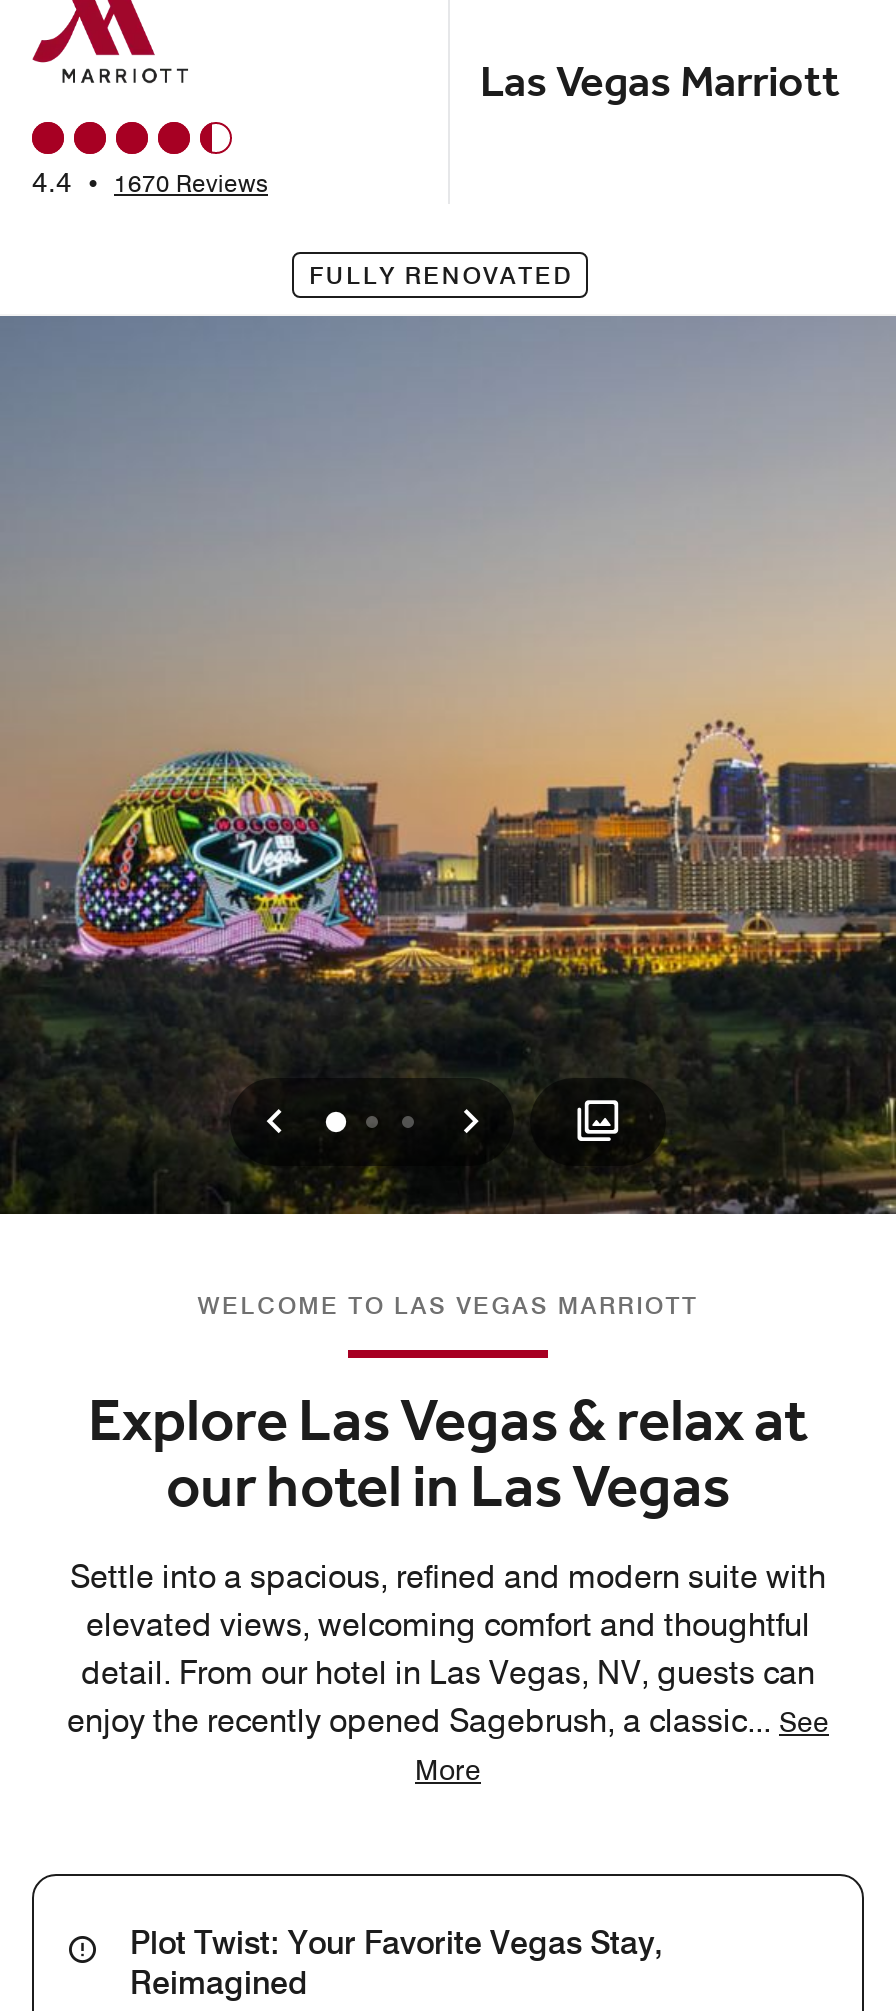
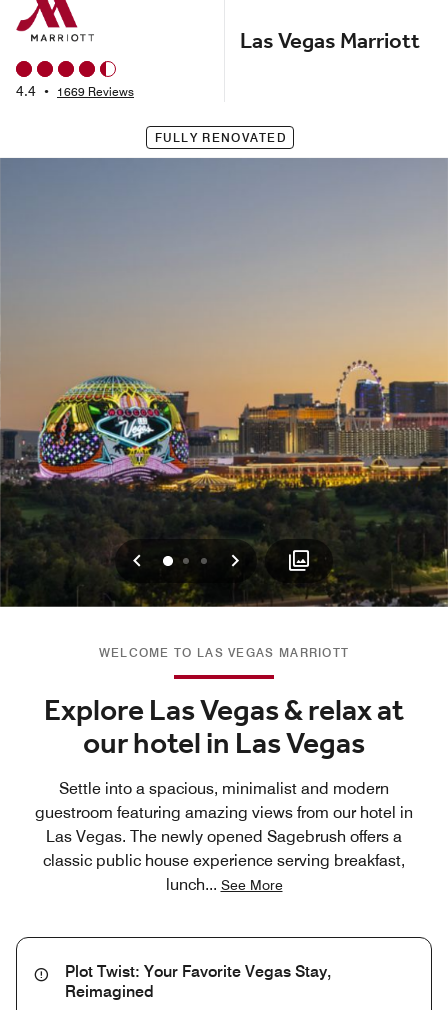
[32,166,268,198] 4.4 • 1670 Reviews -> [16,83,134,99] 4.4 • 1669 Reviews
[67,1557,829,1785] Settle into a spacious, refined and modern suite with | elevated views, welcoming comfort and thoughtful | detail. From our hotel in Las Vegas, NV, guests can | enjoy the recently opened Sagebrush, a classic... See | More -> [35,779,413,894] Settle into a spacious, minimalist and modern | guestroom featuring amazing views from our hotel in | Las Vegas. The newly opened Sagebrush offers a | classic public house experience serving breakfast, | lunch... See More

